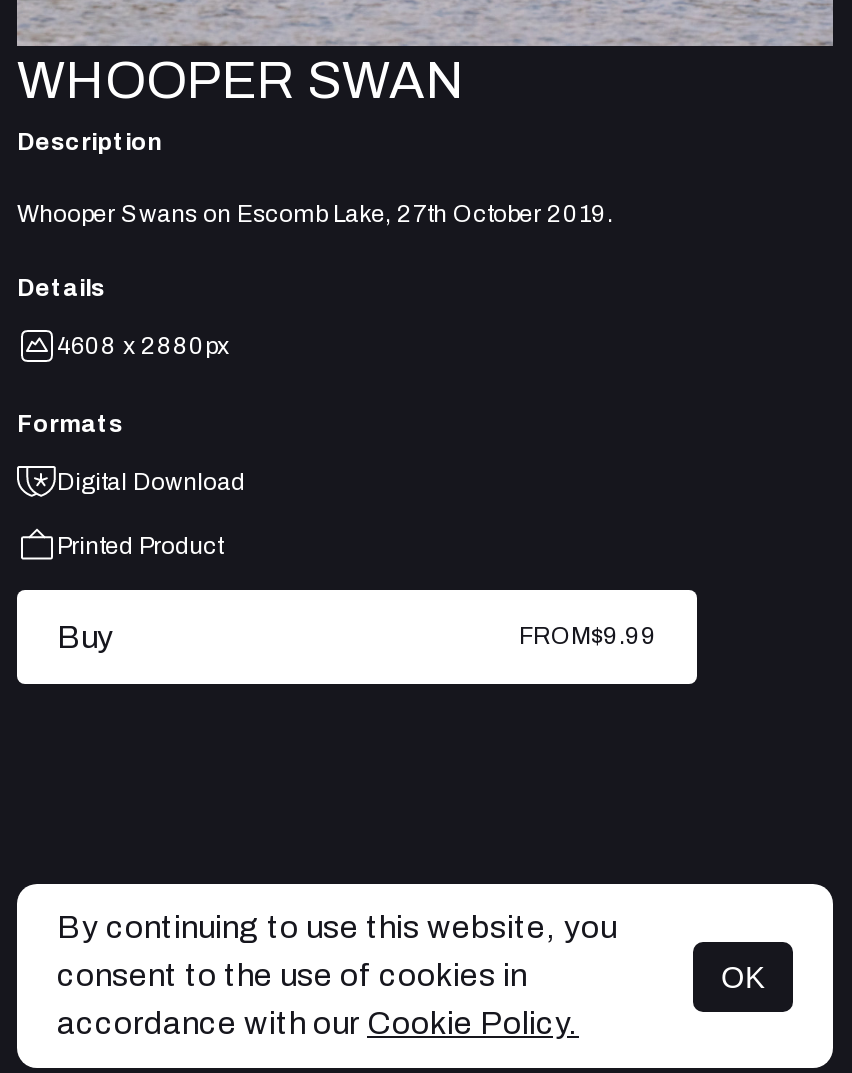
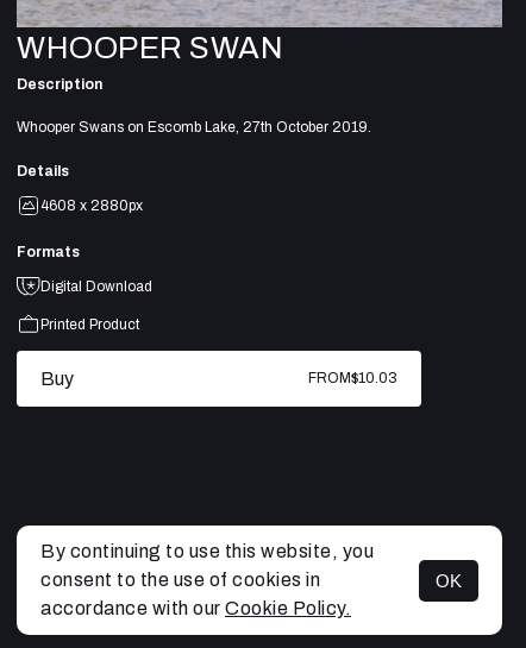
[519,623,657,651] FROM$9.99 -> [308,370,397,387] FROM$10.03

